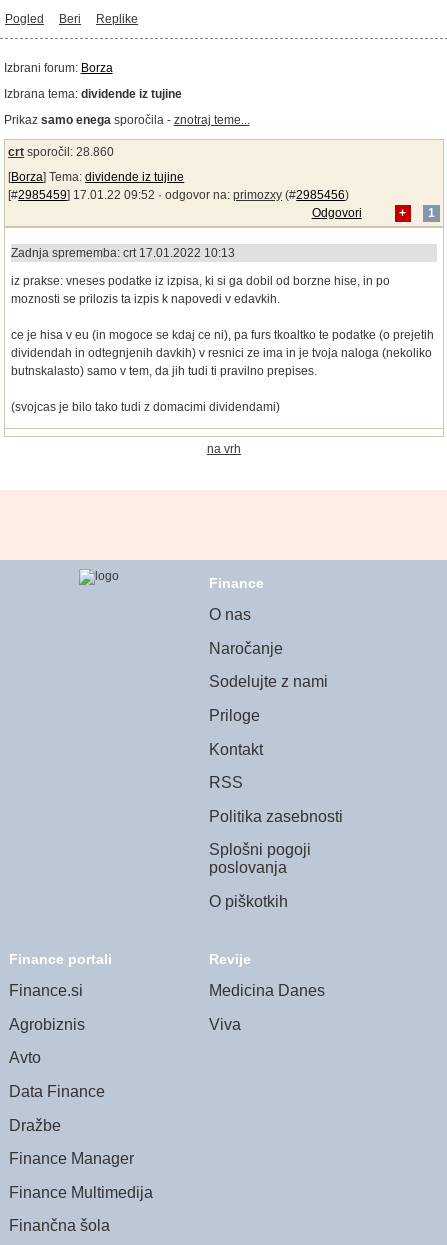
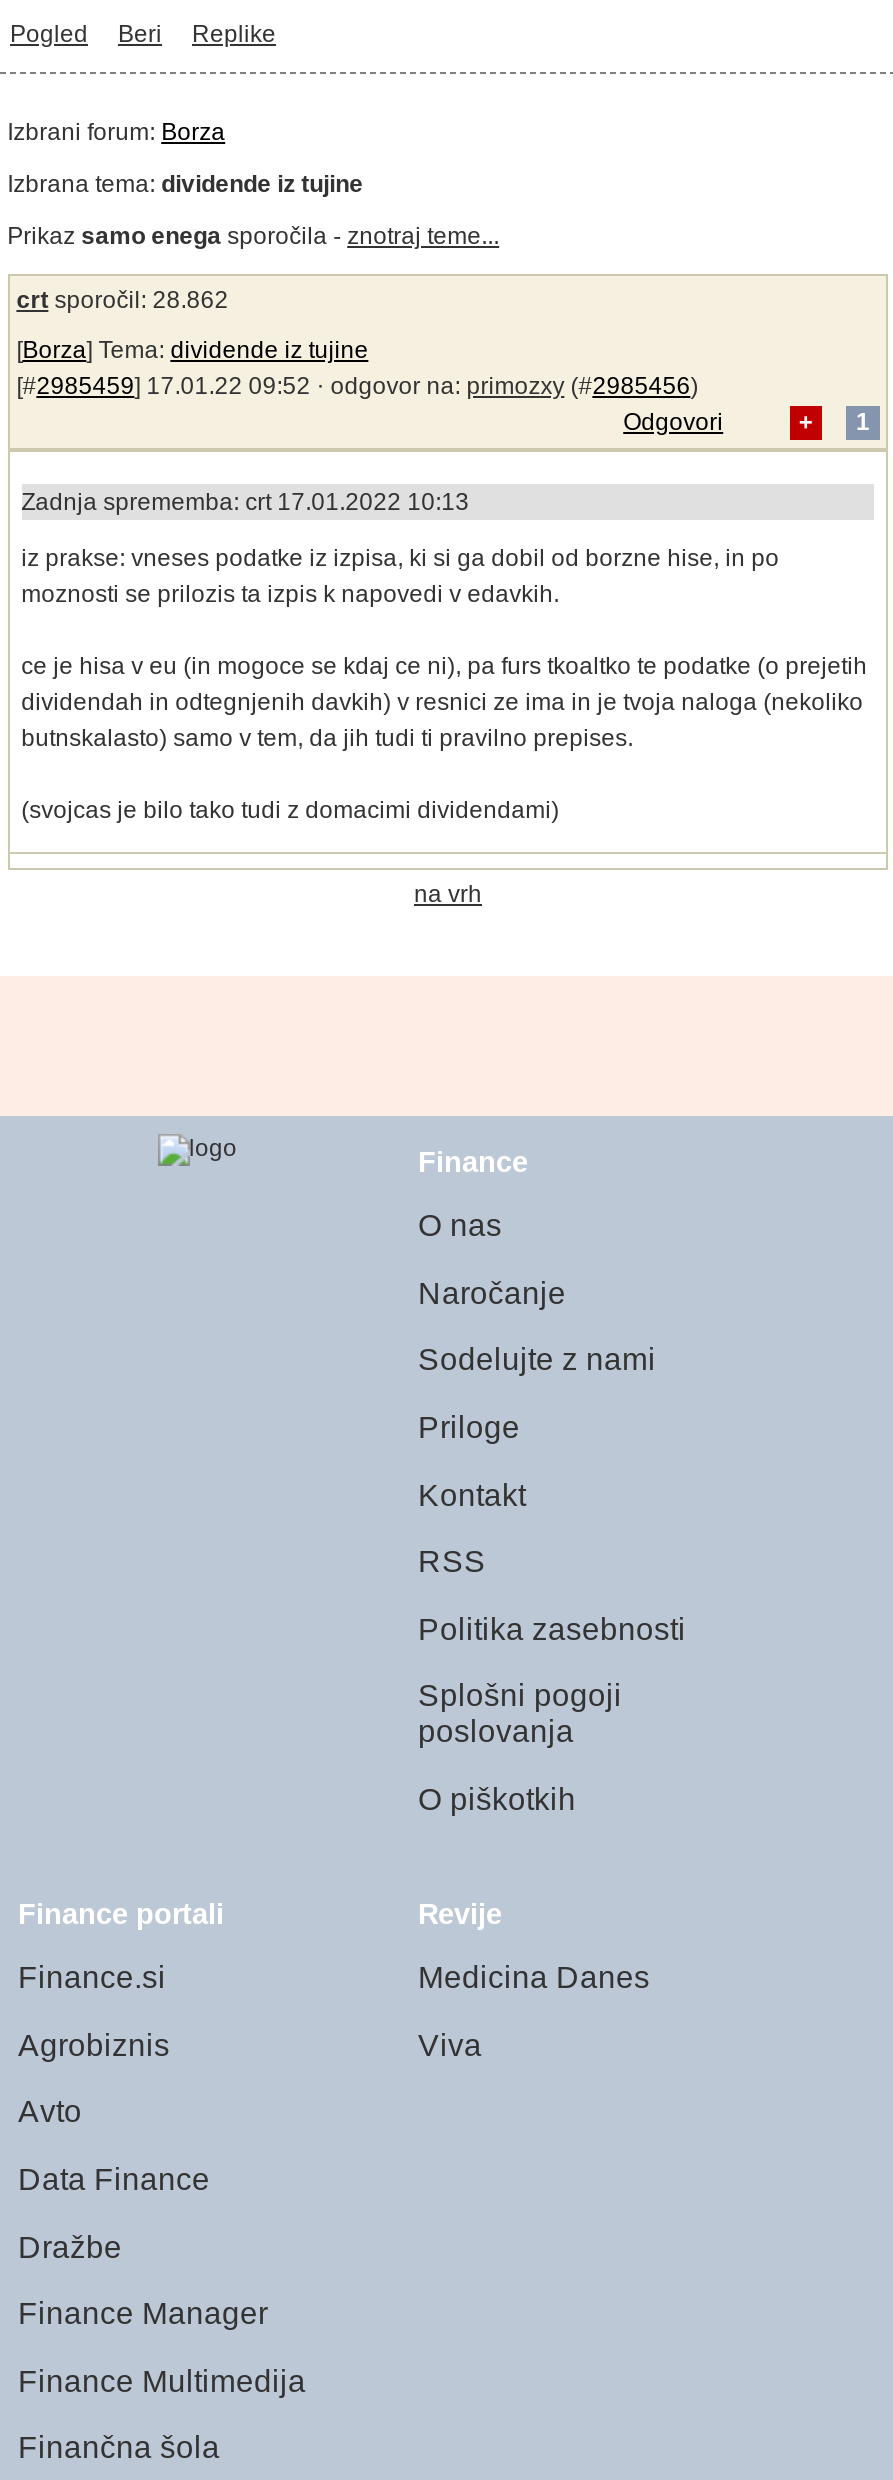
[8,145,114,159] crt sporočil: 28.860 -> [16,286,228,314] crt sporočil: 28.862

